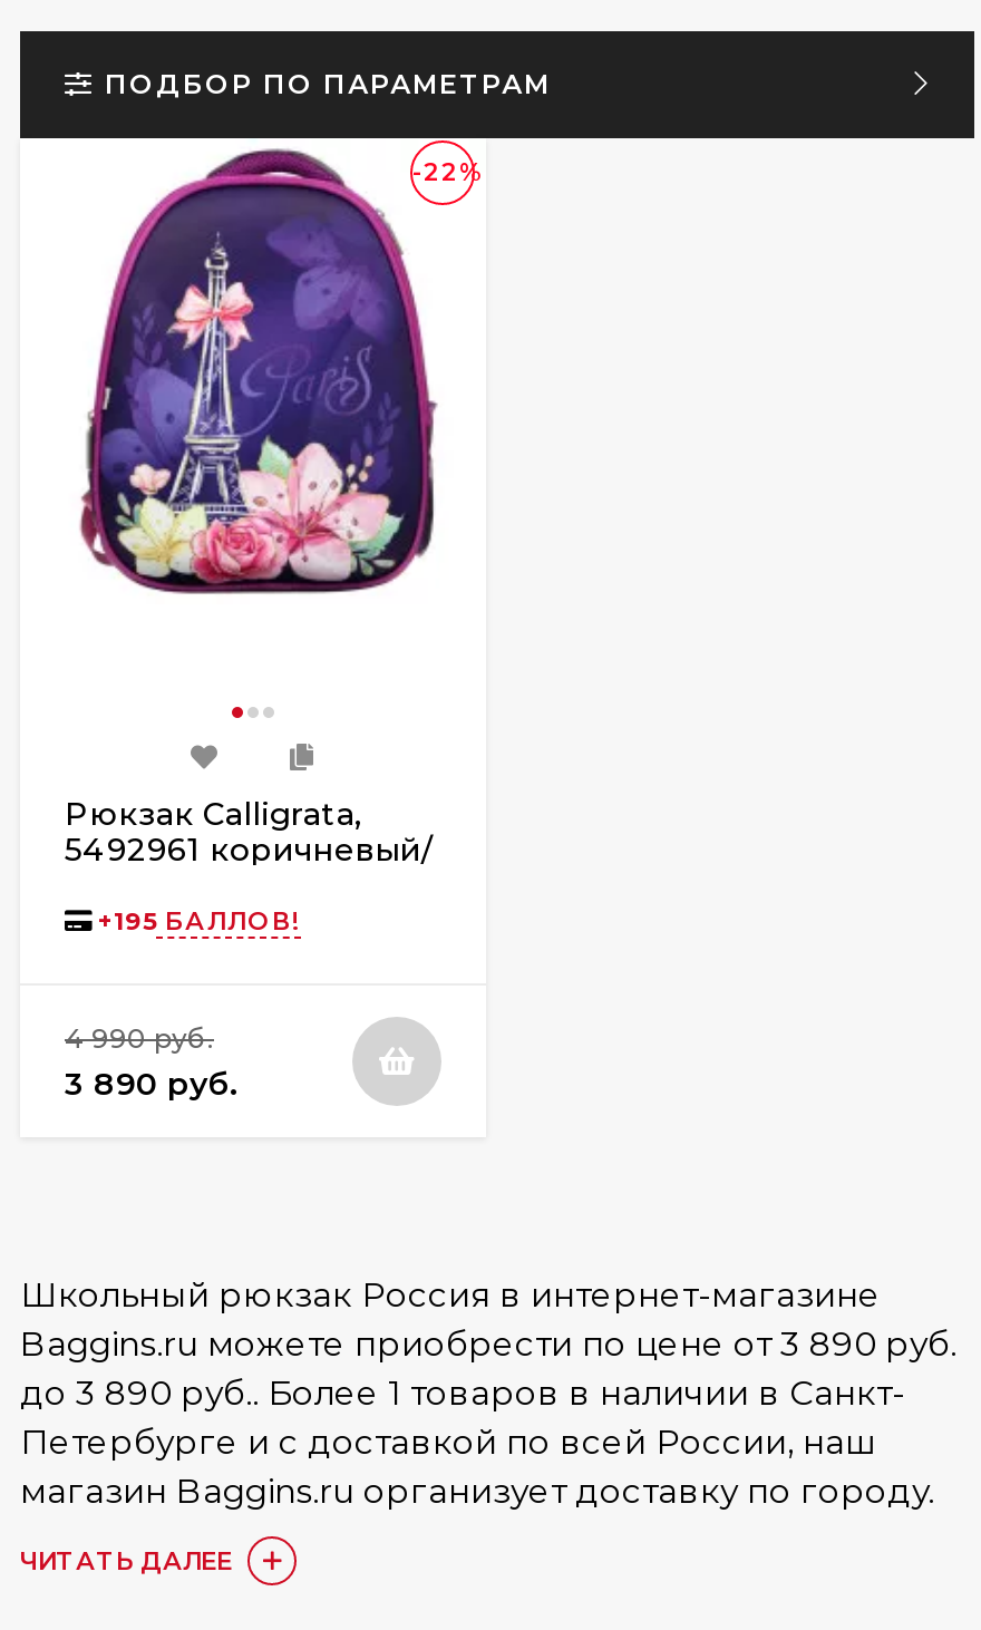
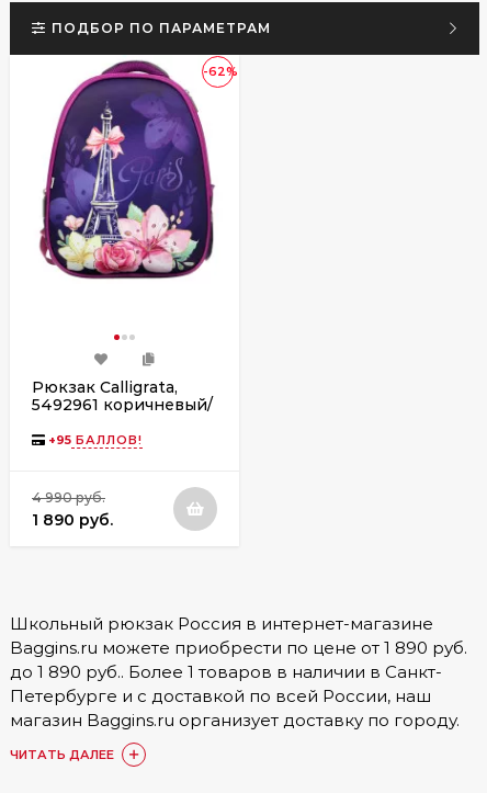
[412,155,484,186] -22% -> [203,63,238,78] -62%
[98,904,301,935] +195 БАЛЛОВ! -> [48,432,143,447] +95 БАЛЛОВ!
[65,1063,236,1103] 3 890 руб. -> [32,509,113,529] 1 890 руб.
[20,1321,956,1364] Baggins.ru можете приобрести по цене от 3 890 руб. -> [10,637,467,658] Baggins.ru можете приобрести по цене от 1 890 руб.
[20,1370,905,1413] до 3 890 руб.. Более 1 товаров в наличии в Санкт- -> [10,661,442,682] до 1 890 руб.. Более 1 товаров в наличии в Санкт-

